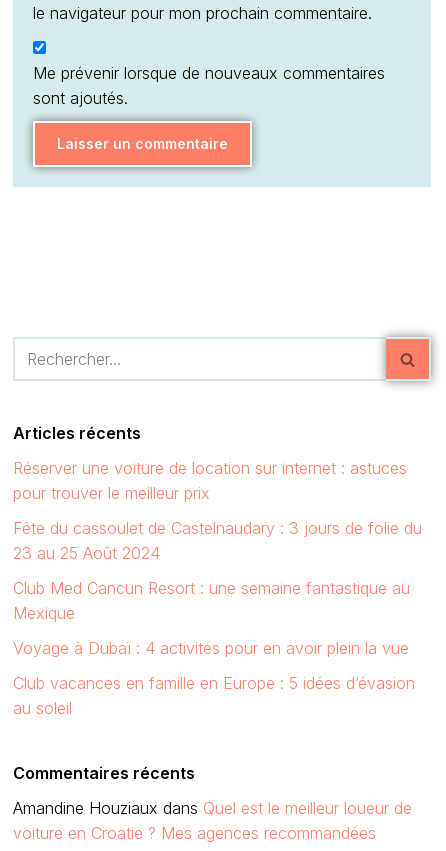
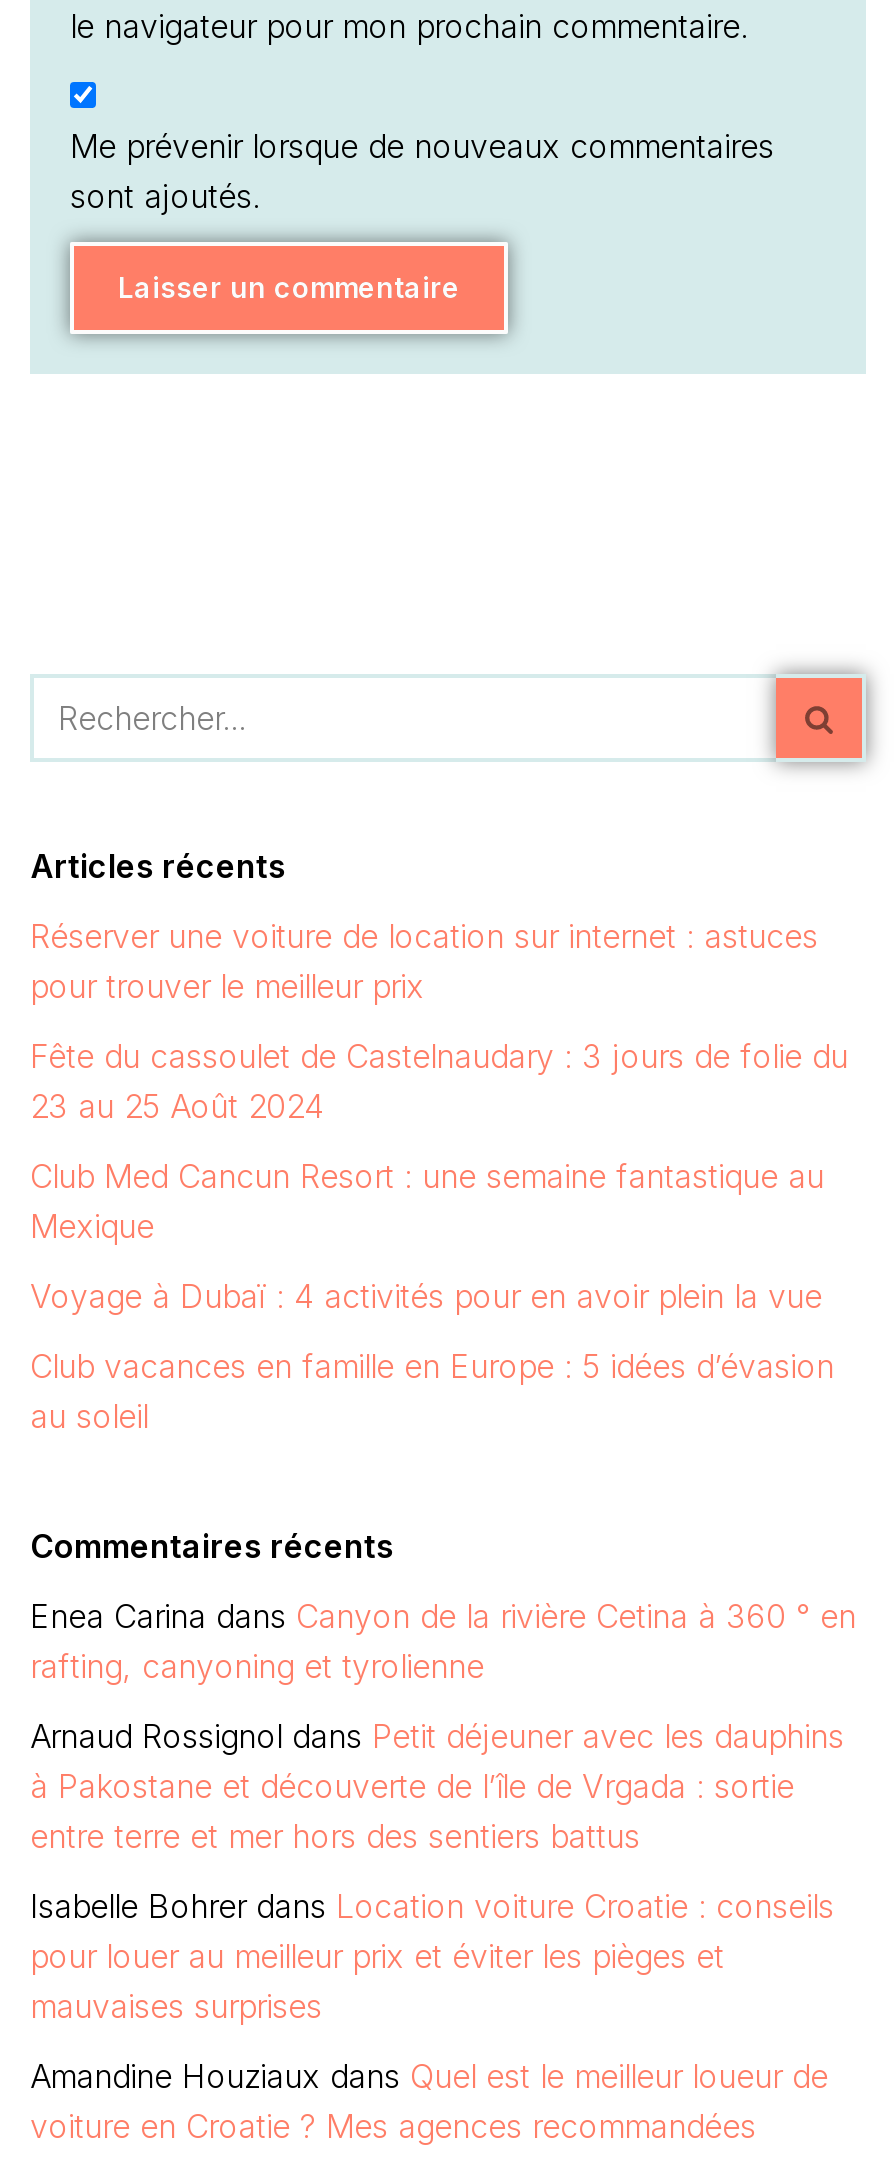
none -> [30,1596,856,2026] Enea Carina dans Canyon de la rivière Cetina à 360 ° en | rafting, canyoning et tyrolienne | Arnaud Rossignol dans Petit déjeuner avec les dauphins | à Pakostane et découverte de l’île de Vrgada : sortie | entre terre et mer hors des sentiers battus | Isabelle Bohrer dans Location voiture Croatie : conseils | pour louer au meilleur prix et éviter les pièges et | mauvaises surprises

